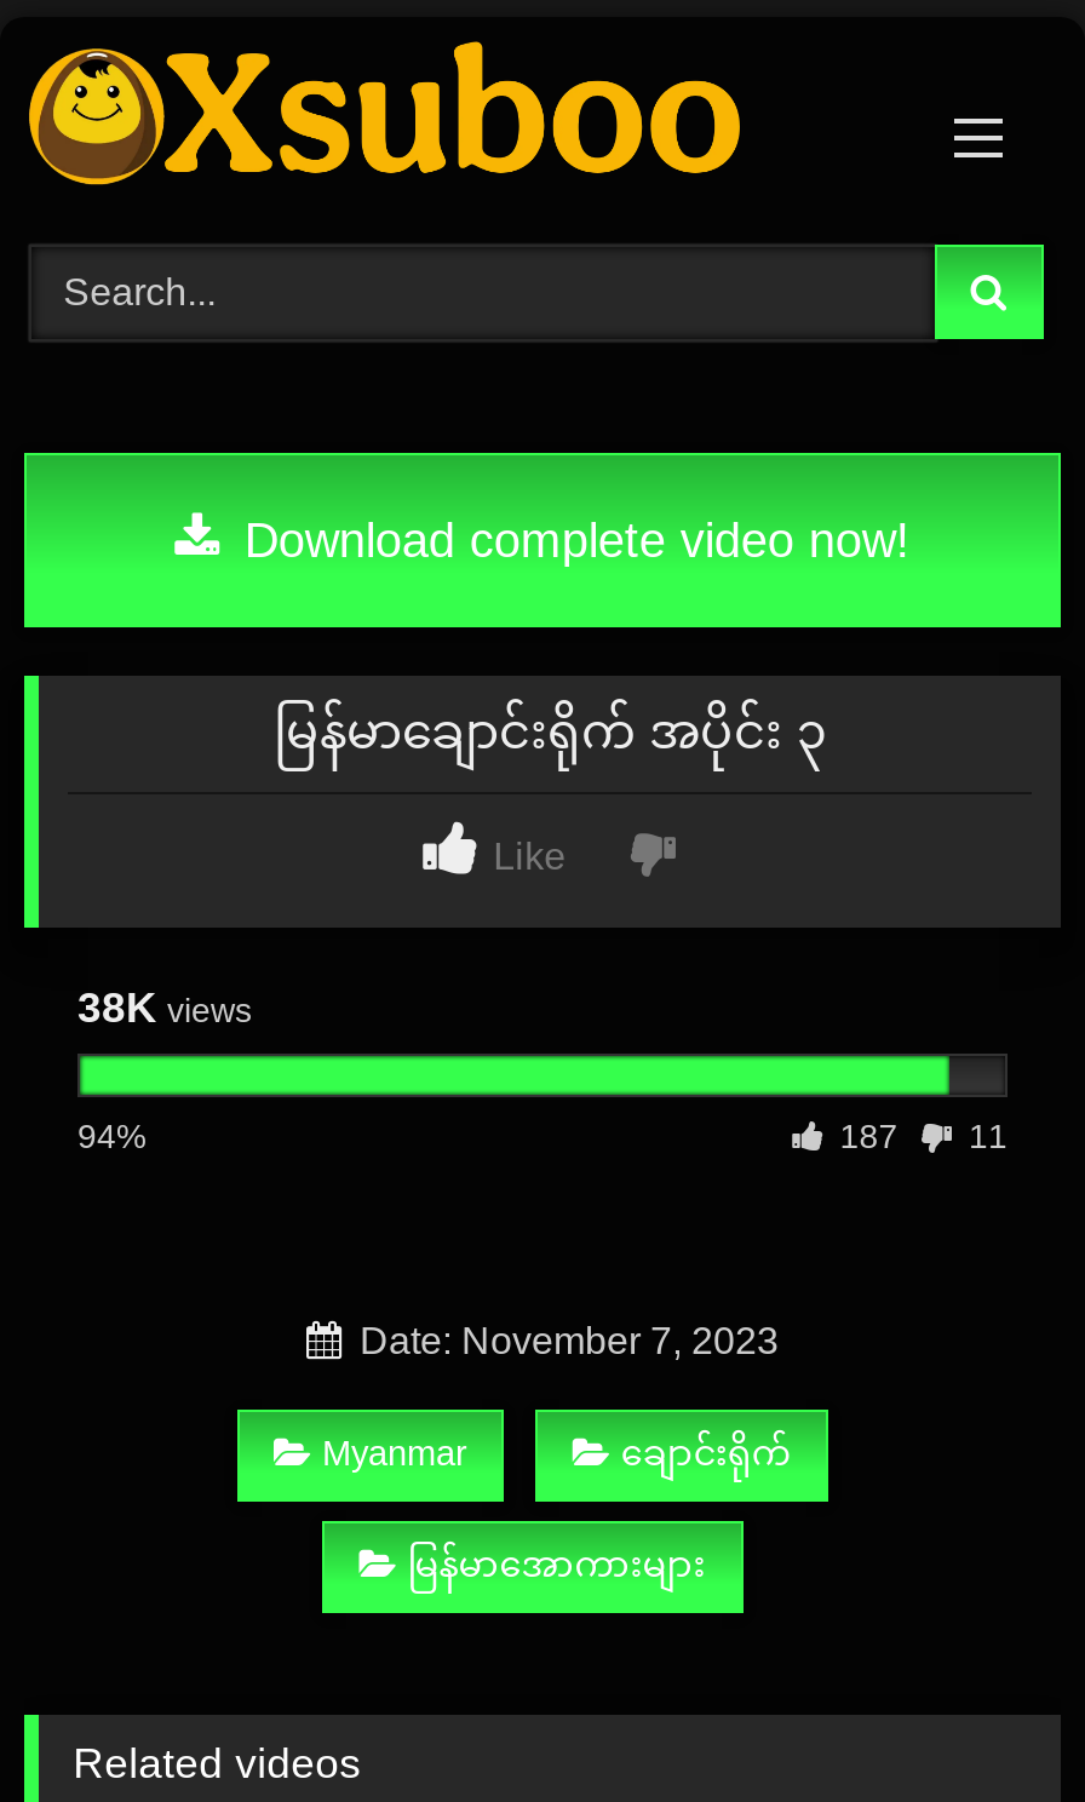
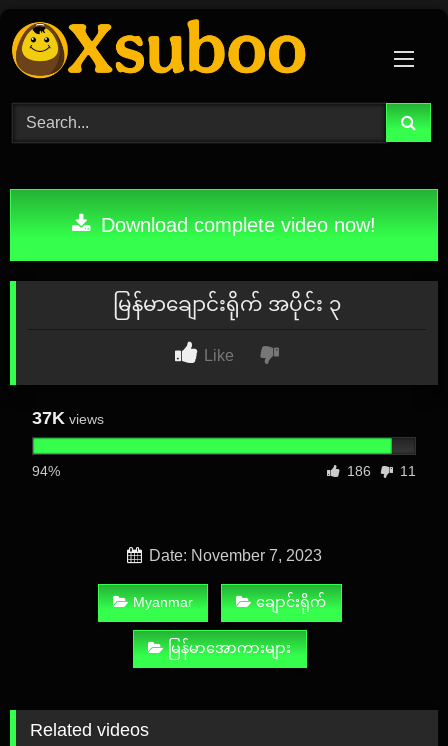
[77,984,252,1033] 38K views -> [32,408,104,428] 37K views
[840,1117,1007,1156] 187 11 -> [347,463,416,479] 186 11

